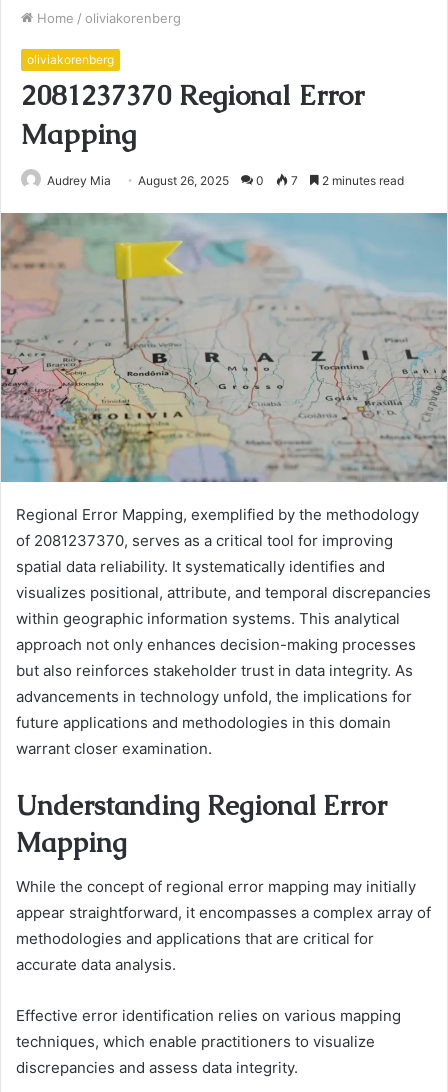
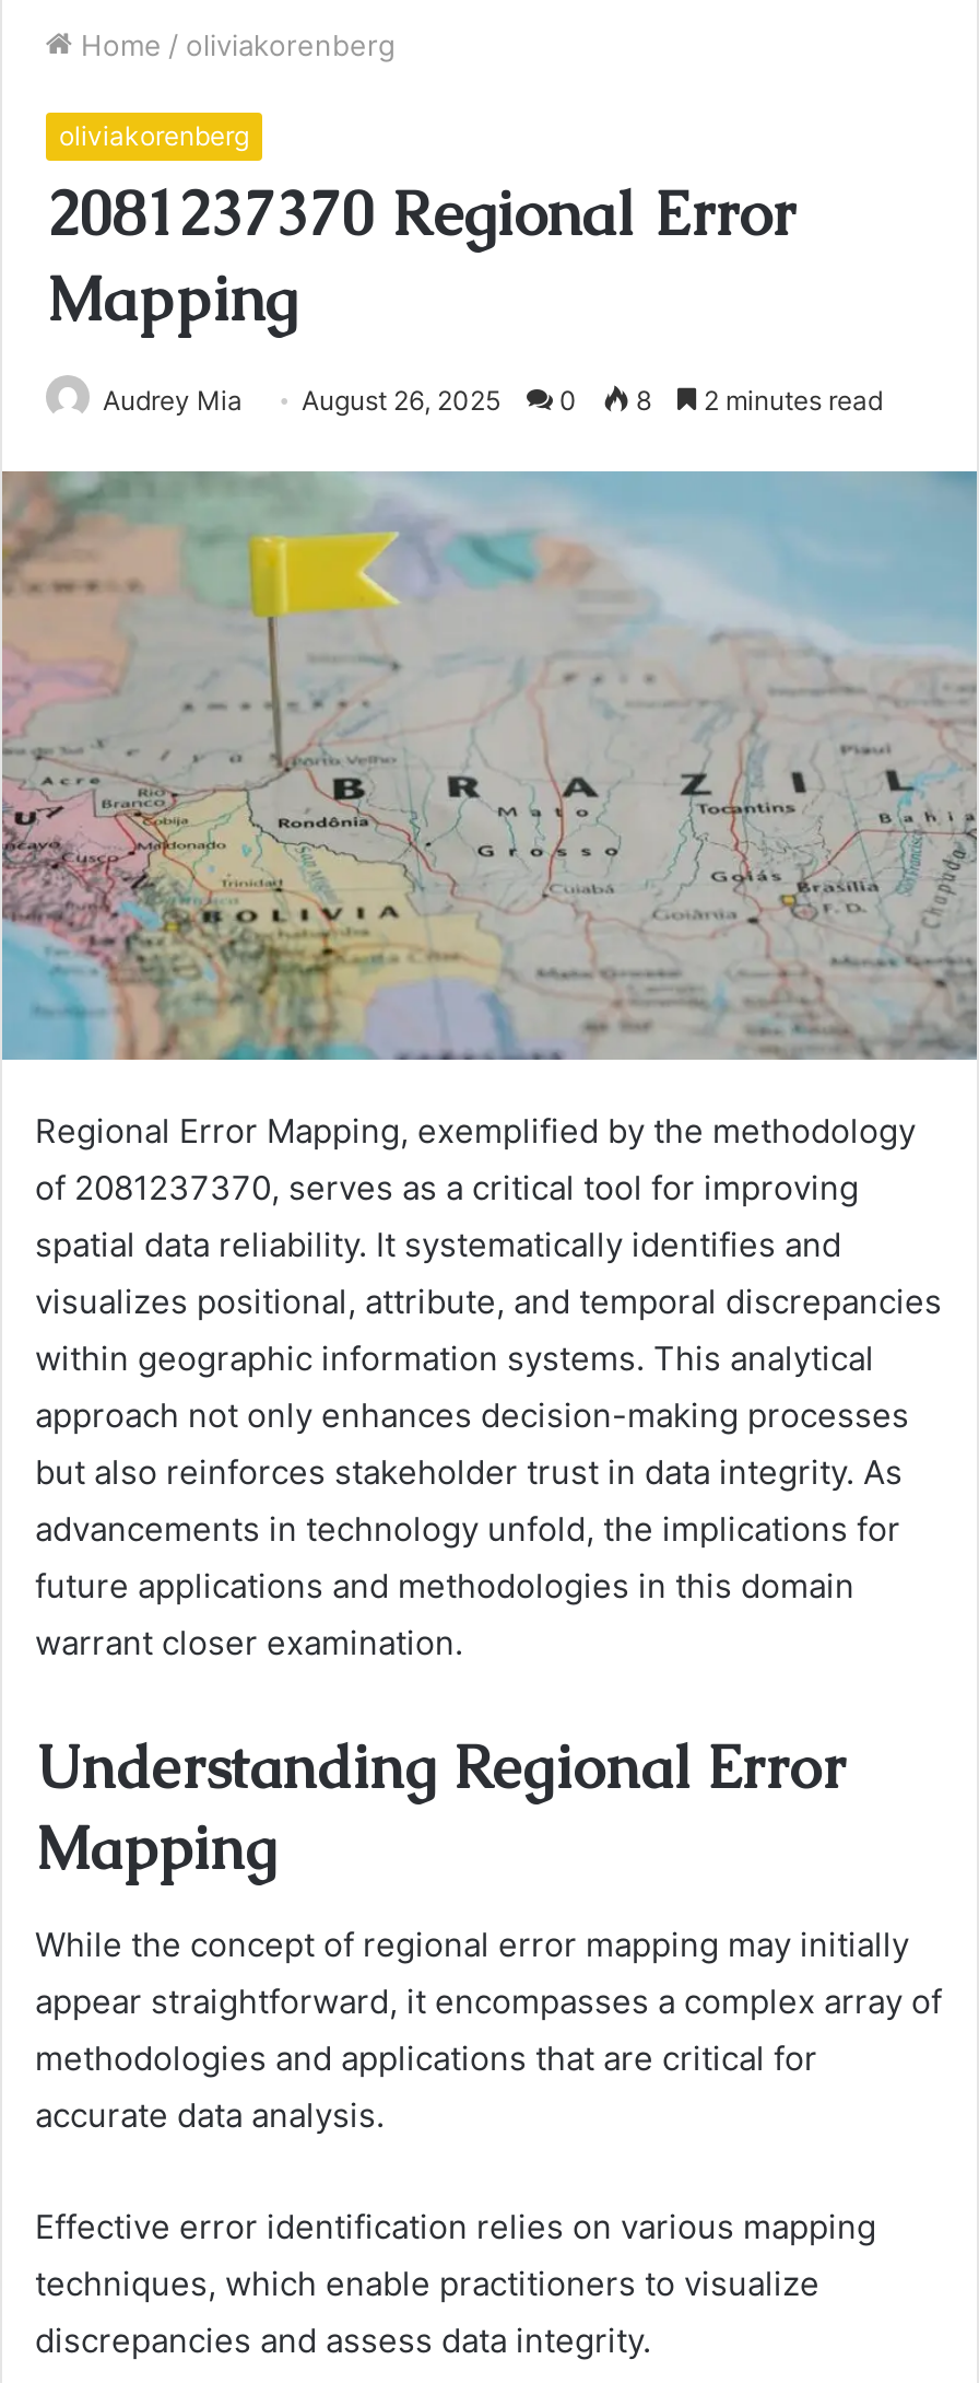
[47,173,404,188] Audrey Mia August 26, 2025 0 7 2 minutes read -> [103,384,883,417] Audrey Mia August 26, 2025 0 8 2 minutes read

